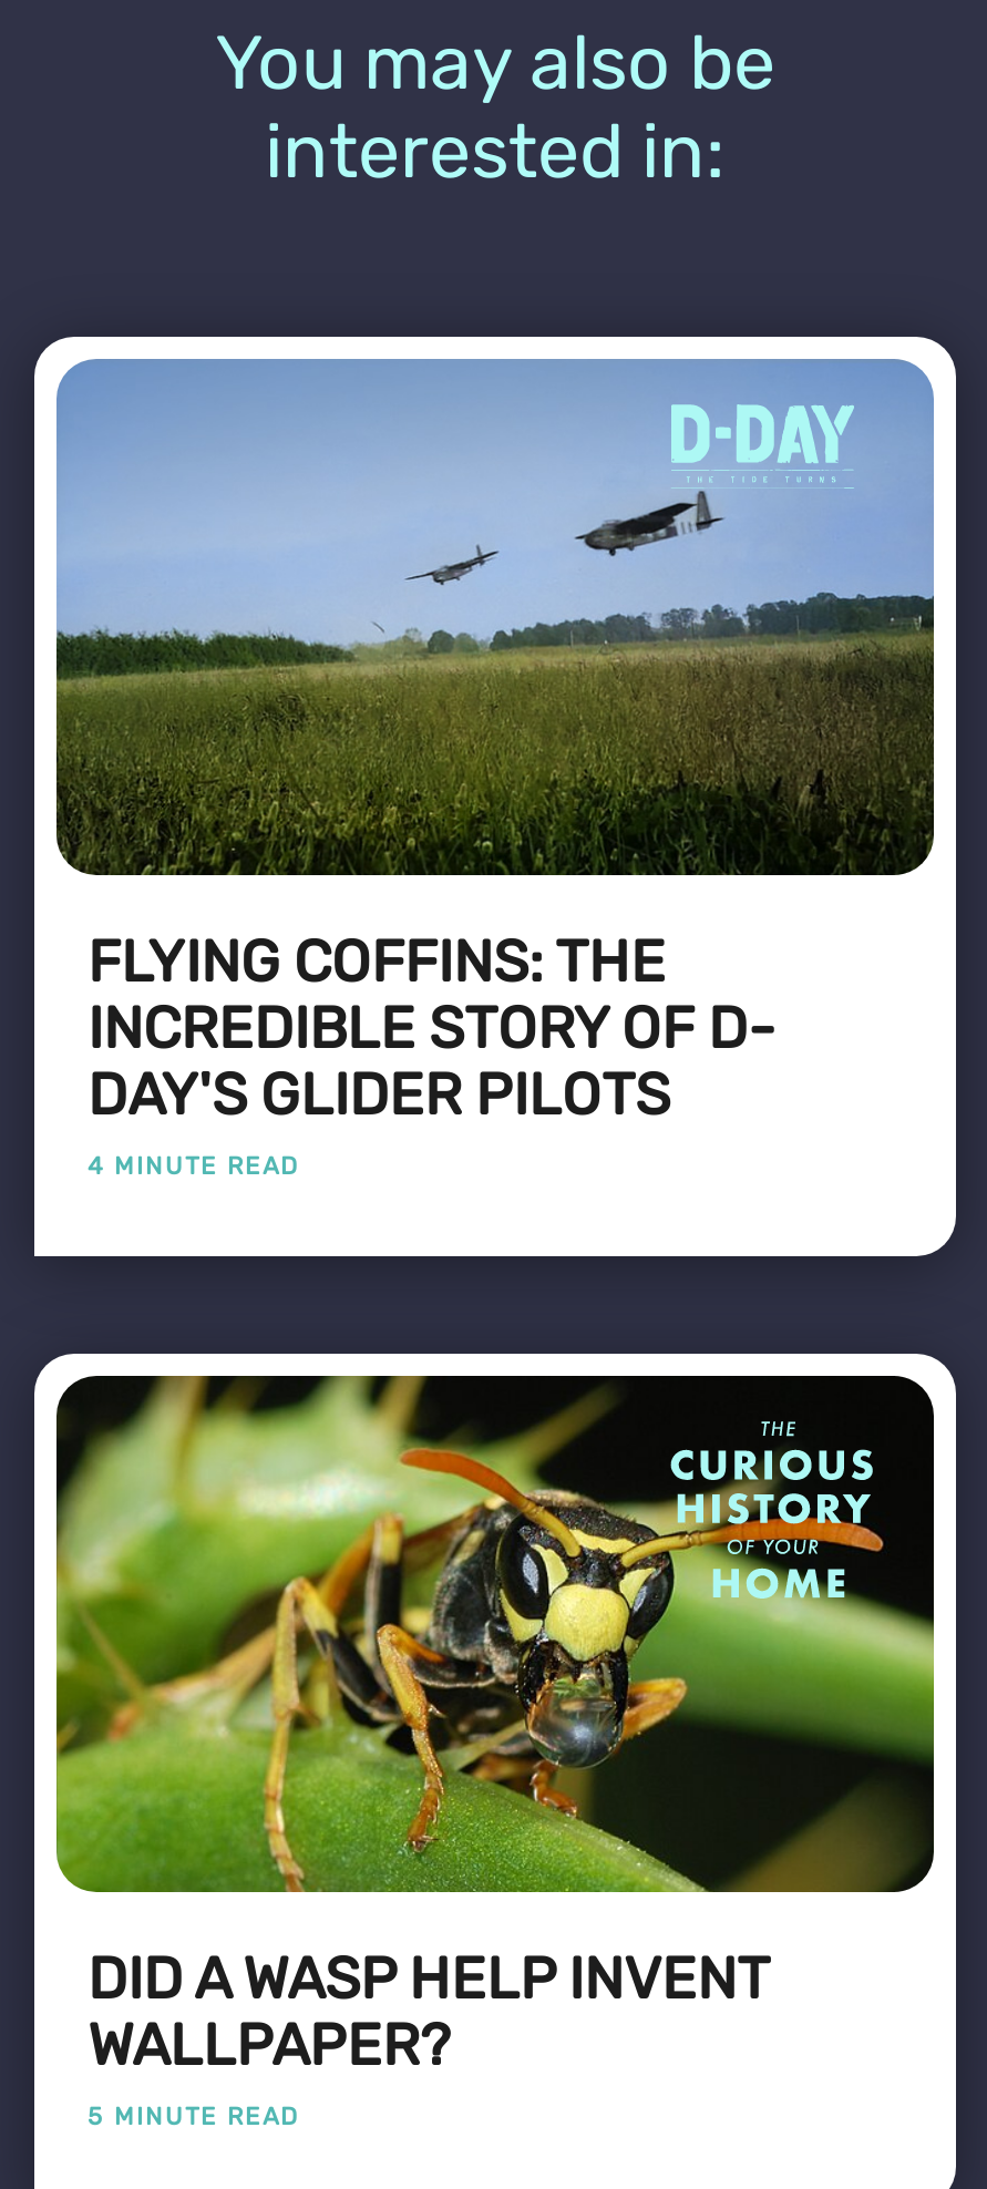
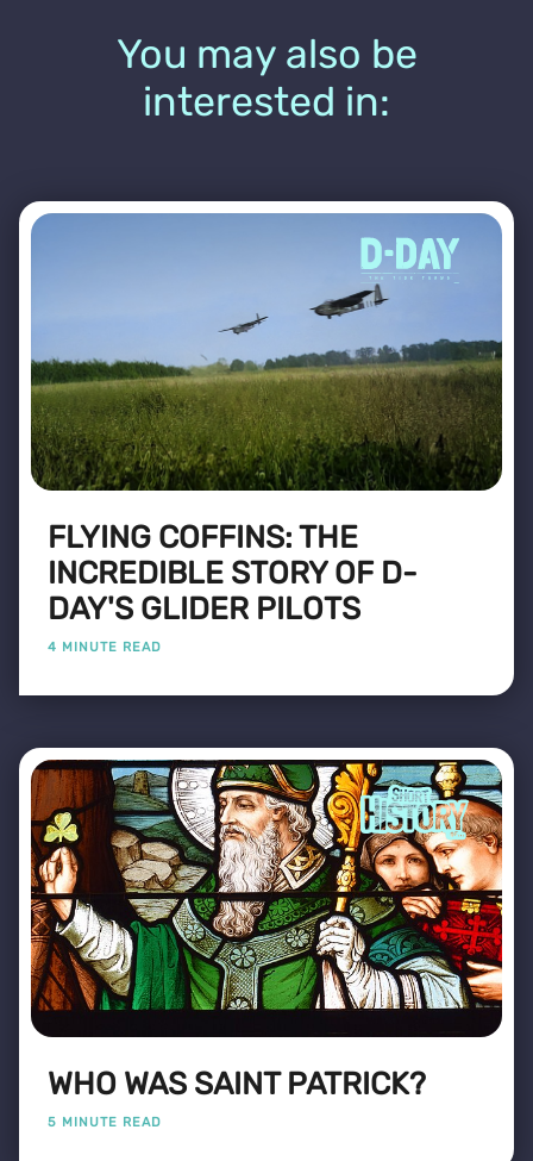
[54,1374,936,2080] [image] | DID A WASP HELP INVENT | WALLPAPER? -> [30,759,503,1102] [image] | WHO WAS SAINT PATRICK?

